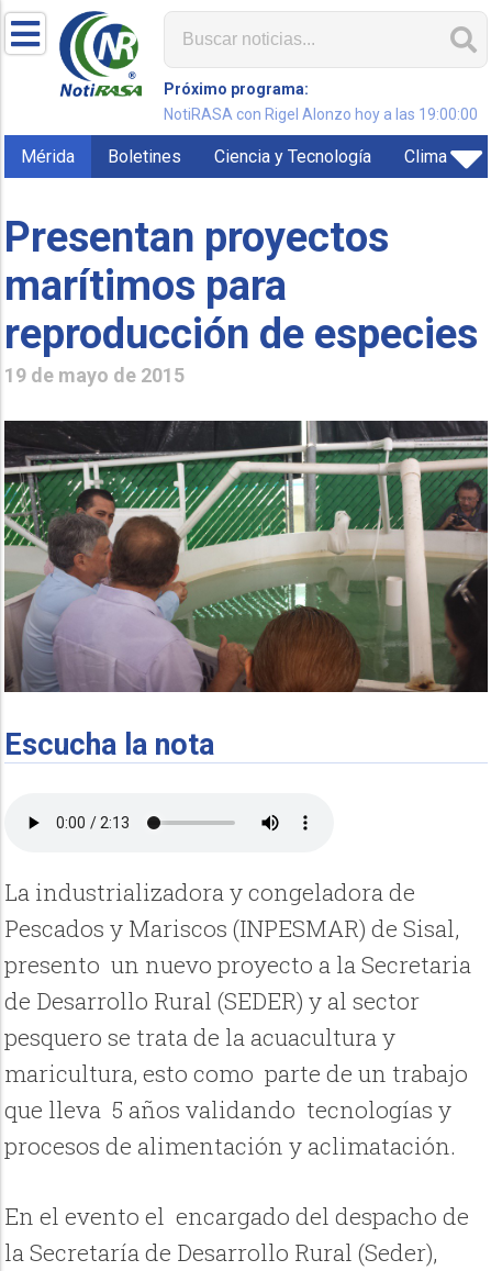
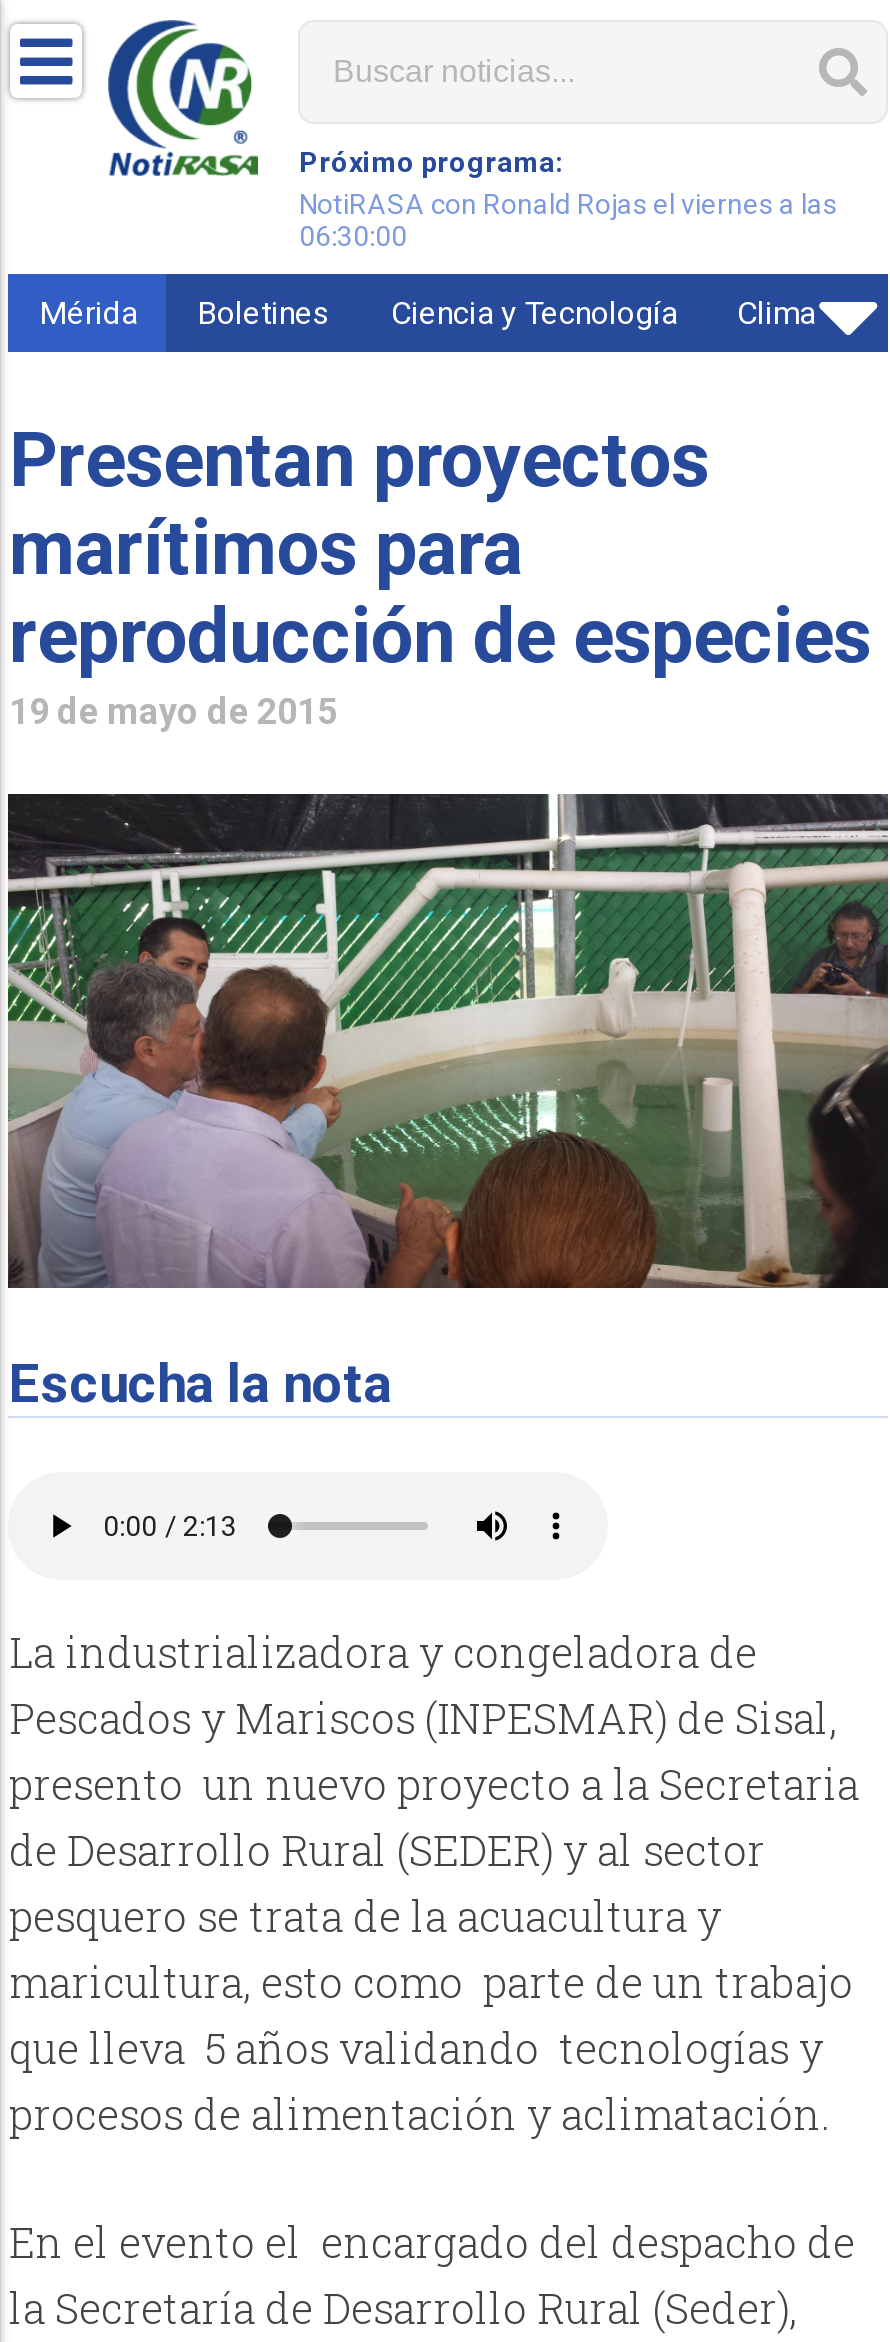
[164,105,478,123] NotiRASA con Rigel Alonzo hoy a las 19:00:00 -> [299,188,837,252] NotiRASA con Ronald Rojas el viernes a las | 06:30:00

